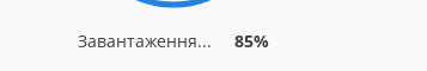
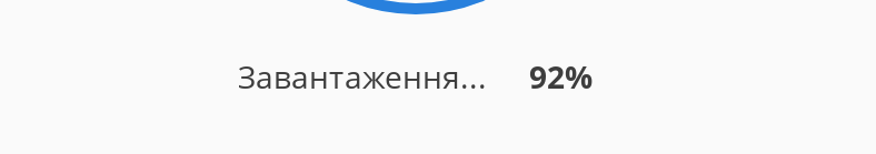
[78,29,269,51] Завантаження... 85% -> [238,54,594,96] Завантаження... 92%

